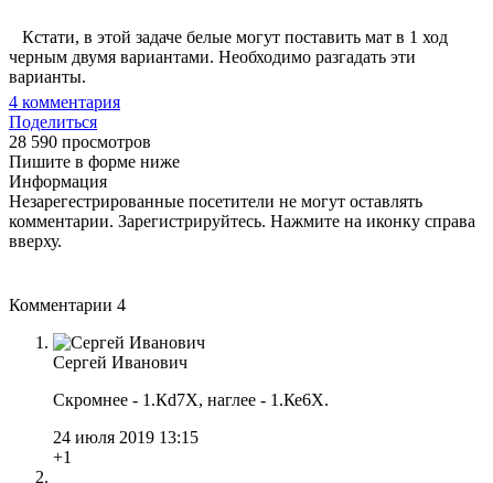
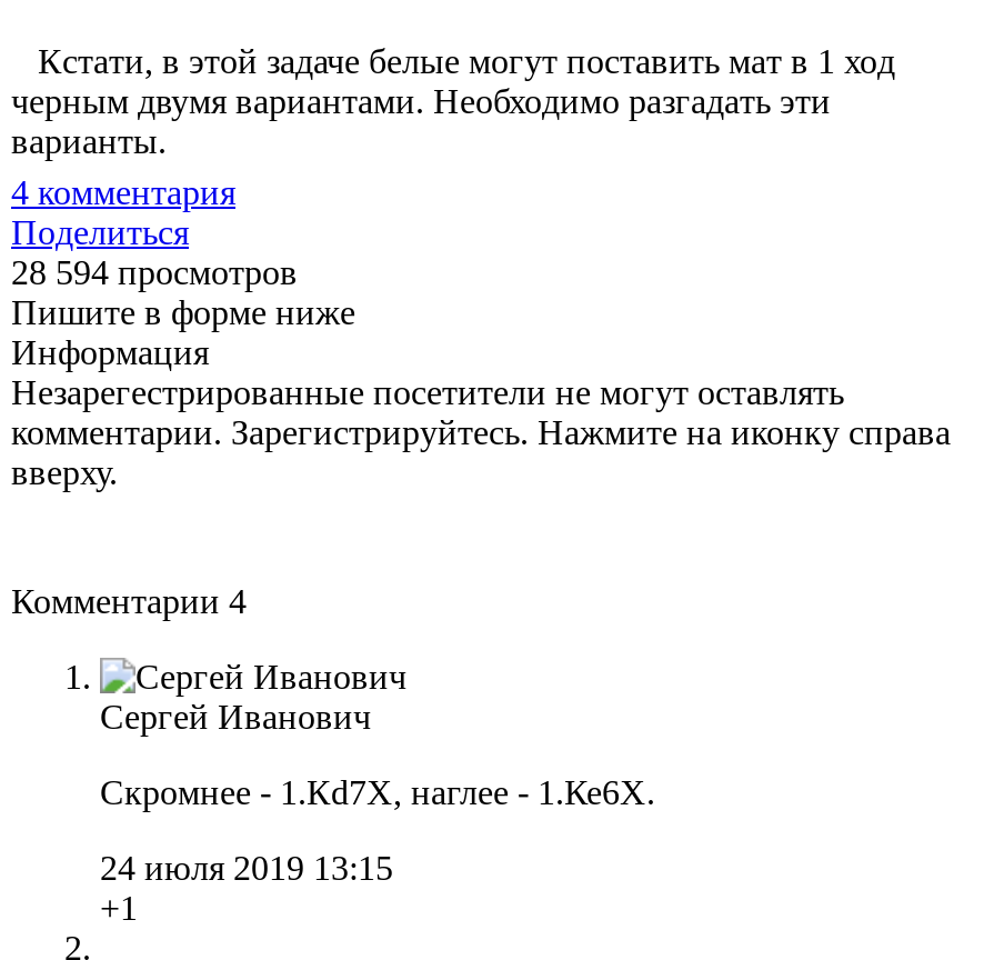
[9,132,151,151] 28 590 просмотров -> [11,253,298,291] 28 594 просмотров

